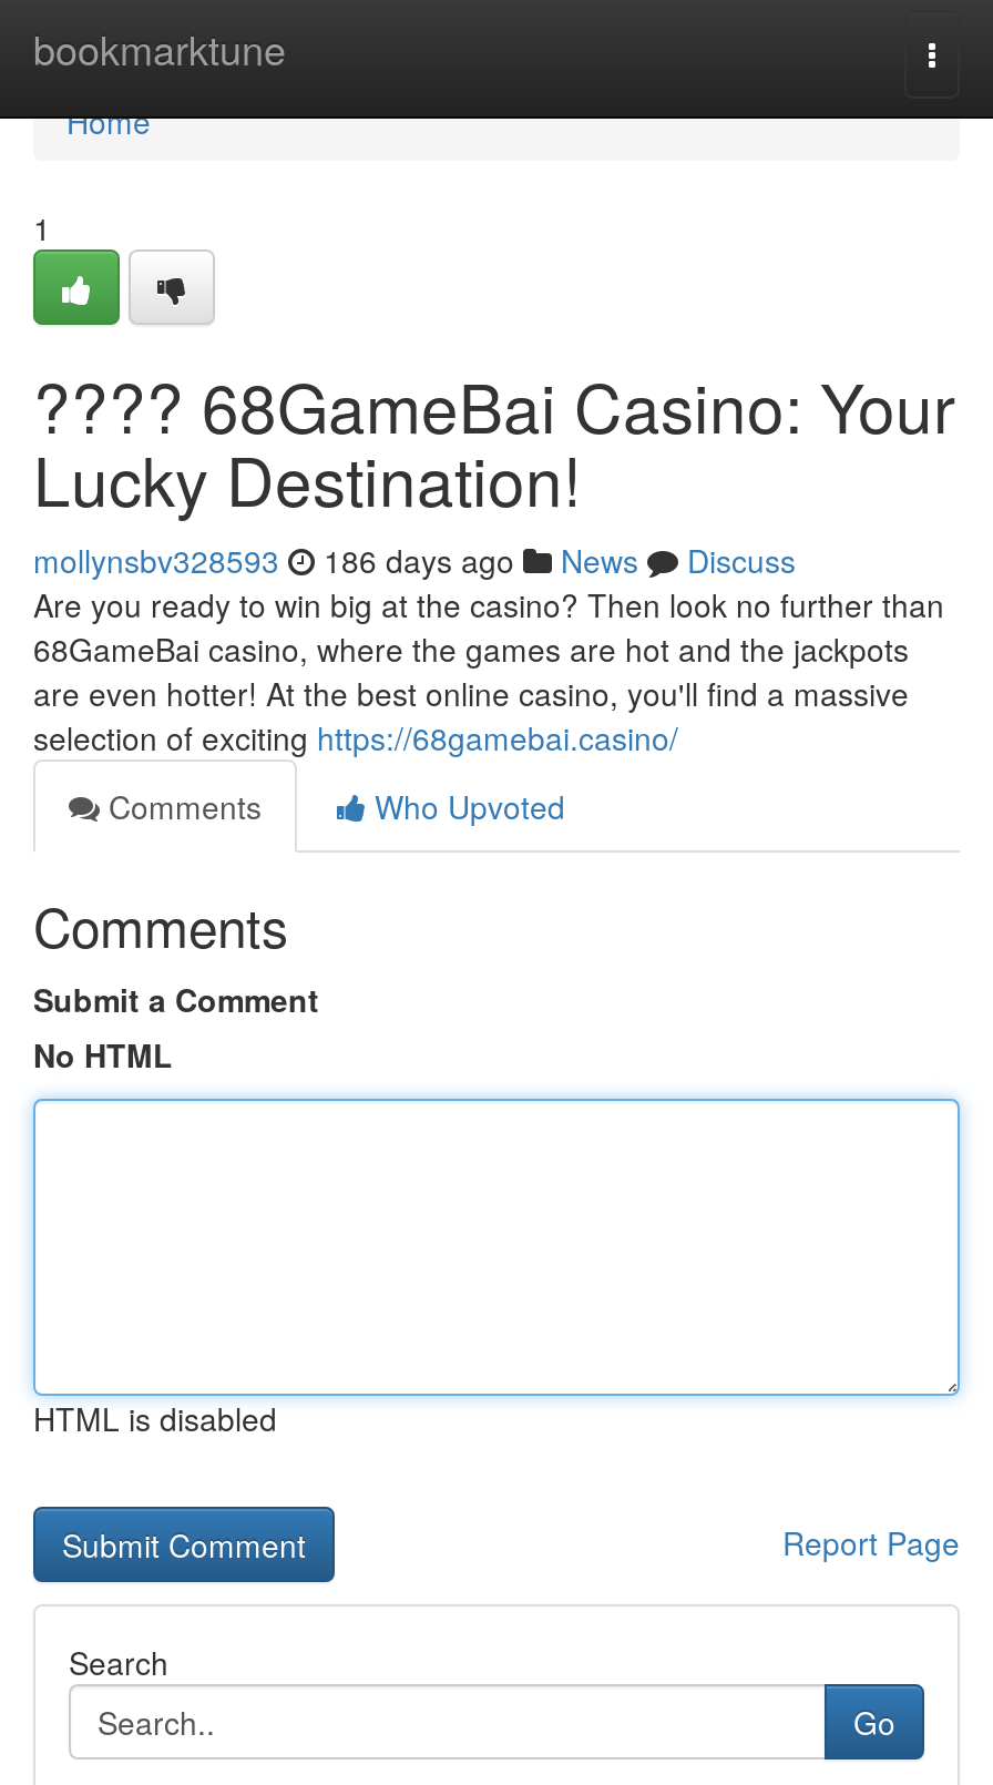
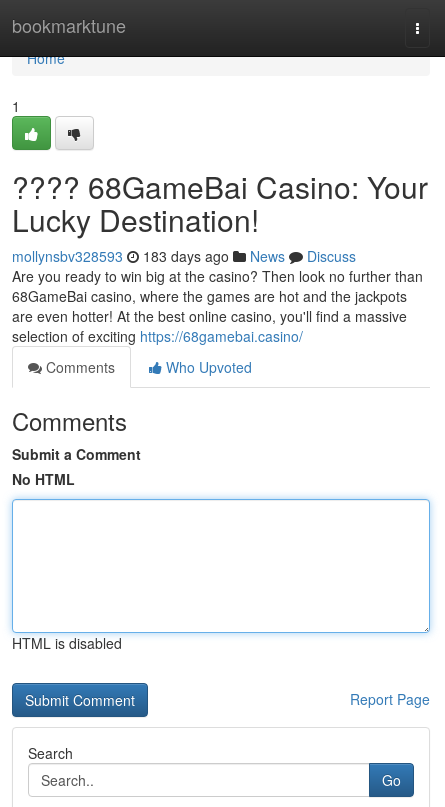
[33,538,796,582] mollynsbv328593 186 days ago News Discuss -> [12,246,356,266] mollynsbv328593 183 days ago News Discuss

